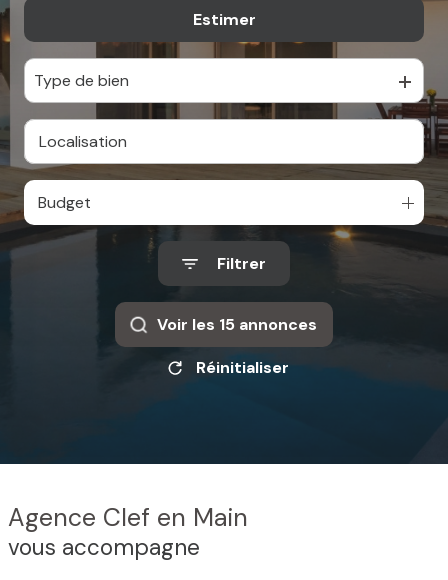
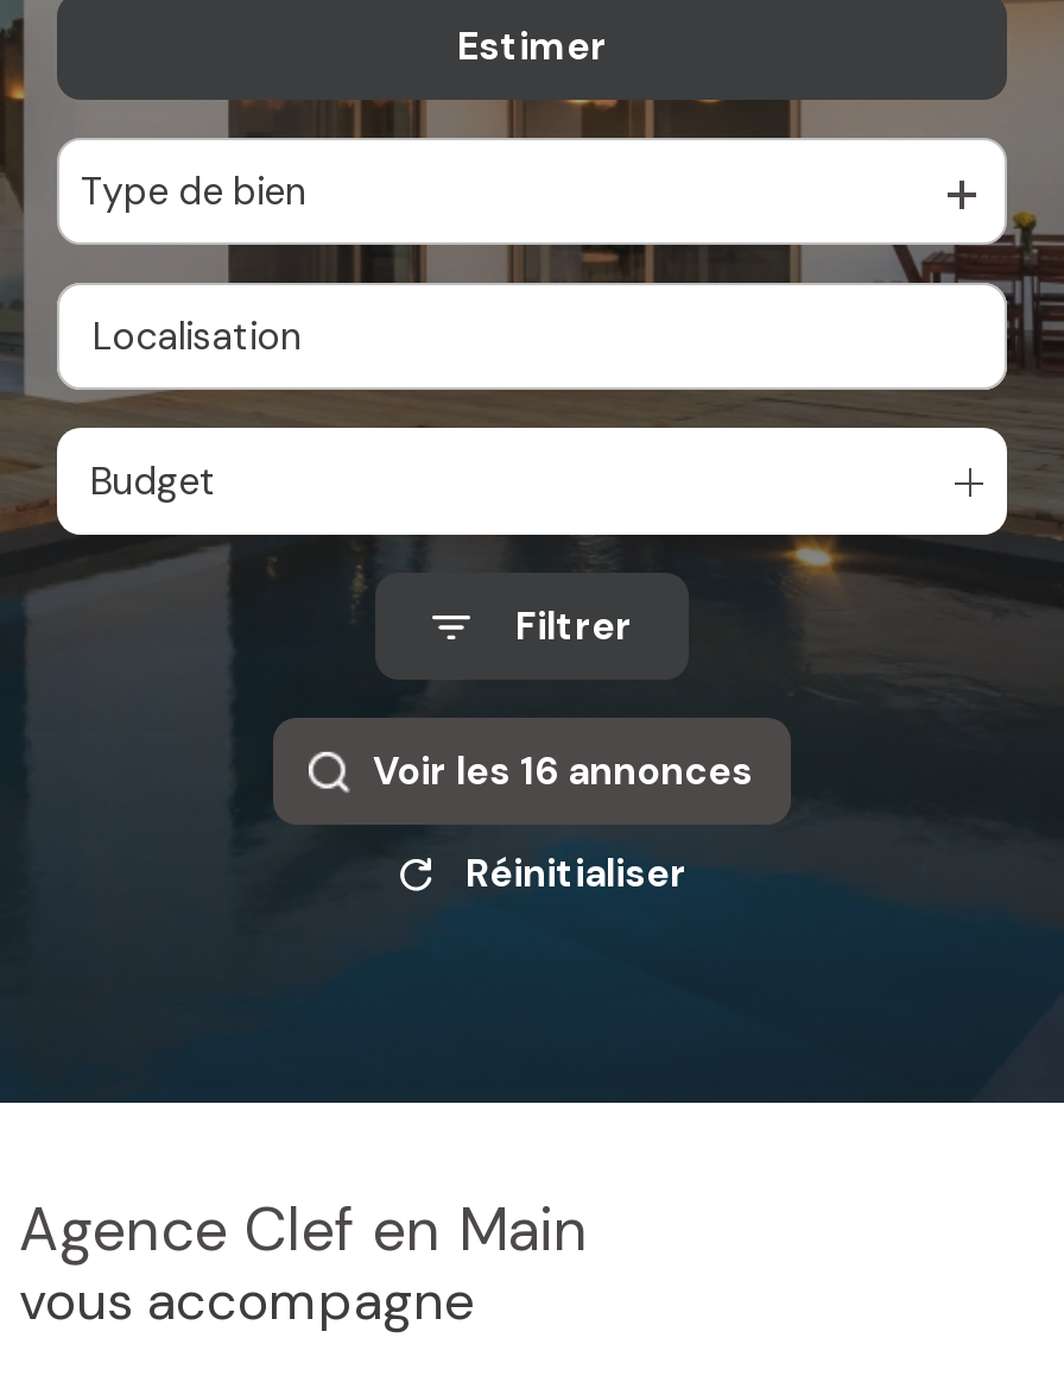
[157,314,317,335] Voir les 15 annonces -> [373,746,753,796] Voir les 16 annonces

